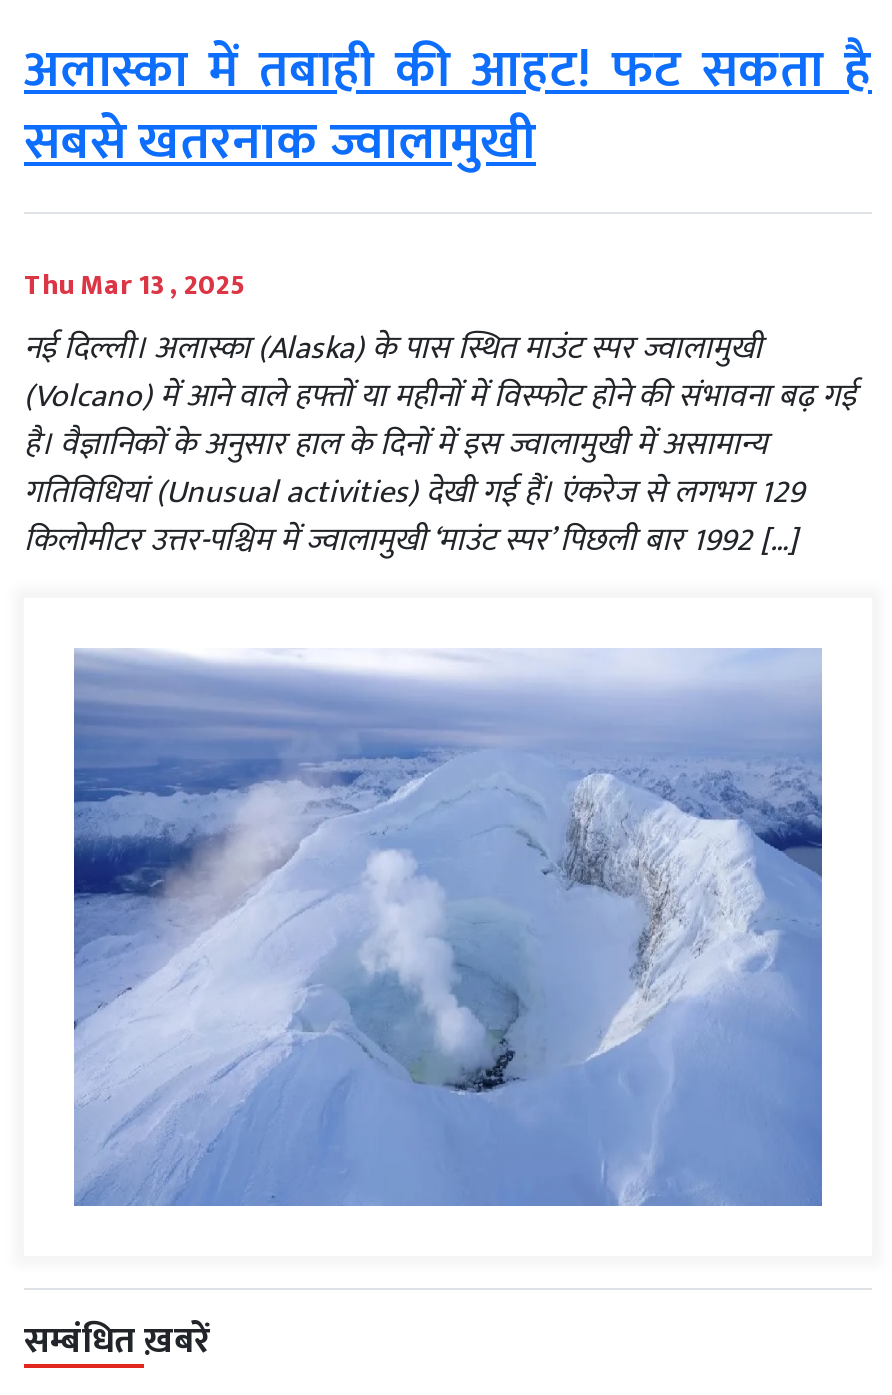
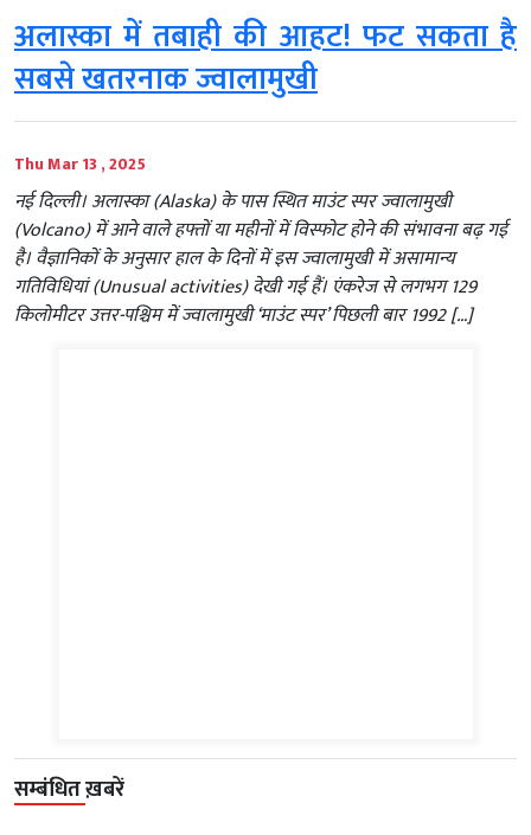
[72,646,824,1208] [image] -> none

